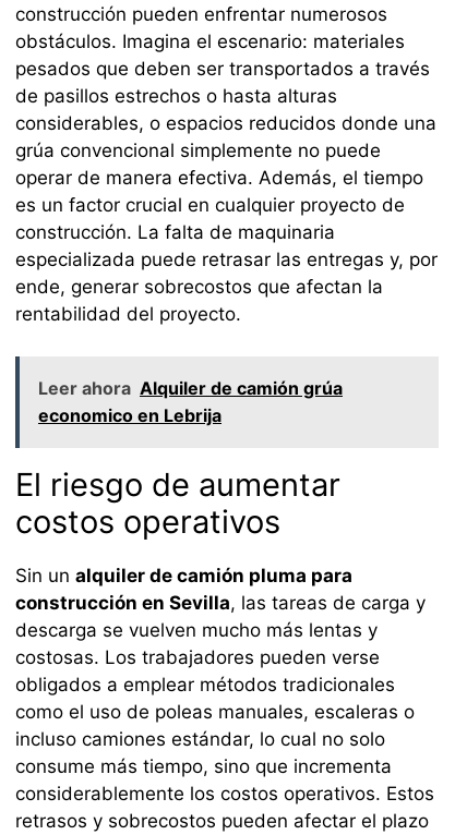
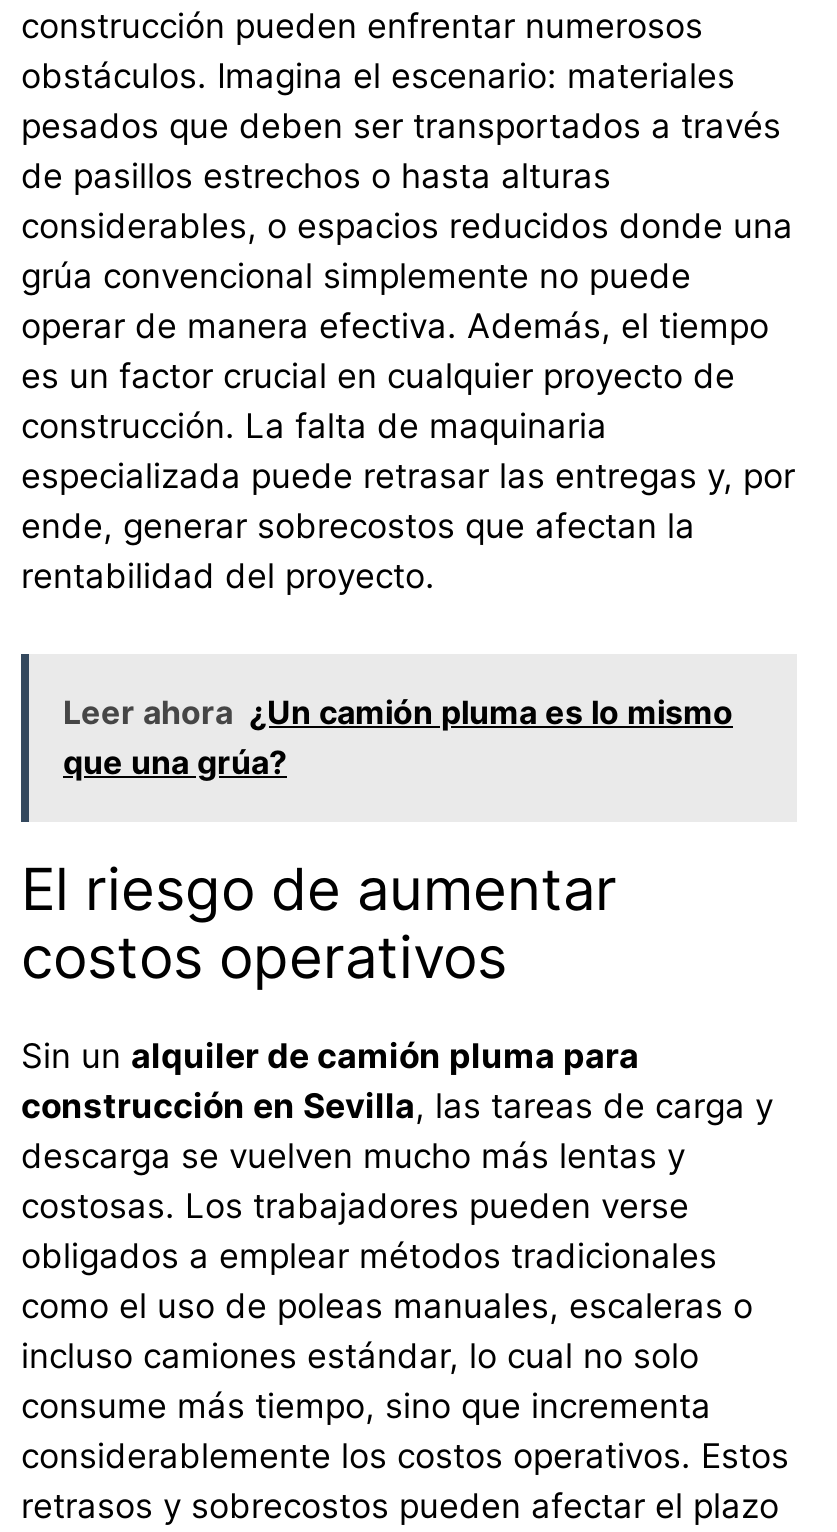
[38,377,343,426] Leer ahora Alquiler de camión grúa | economico en Lebrija -> [63,692,733,782] Leer ahora ¿Un camión pluma es lo mismo | que una grúa?

